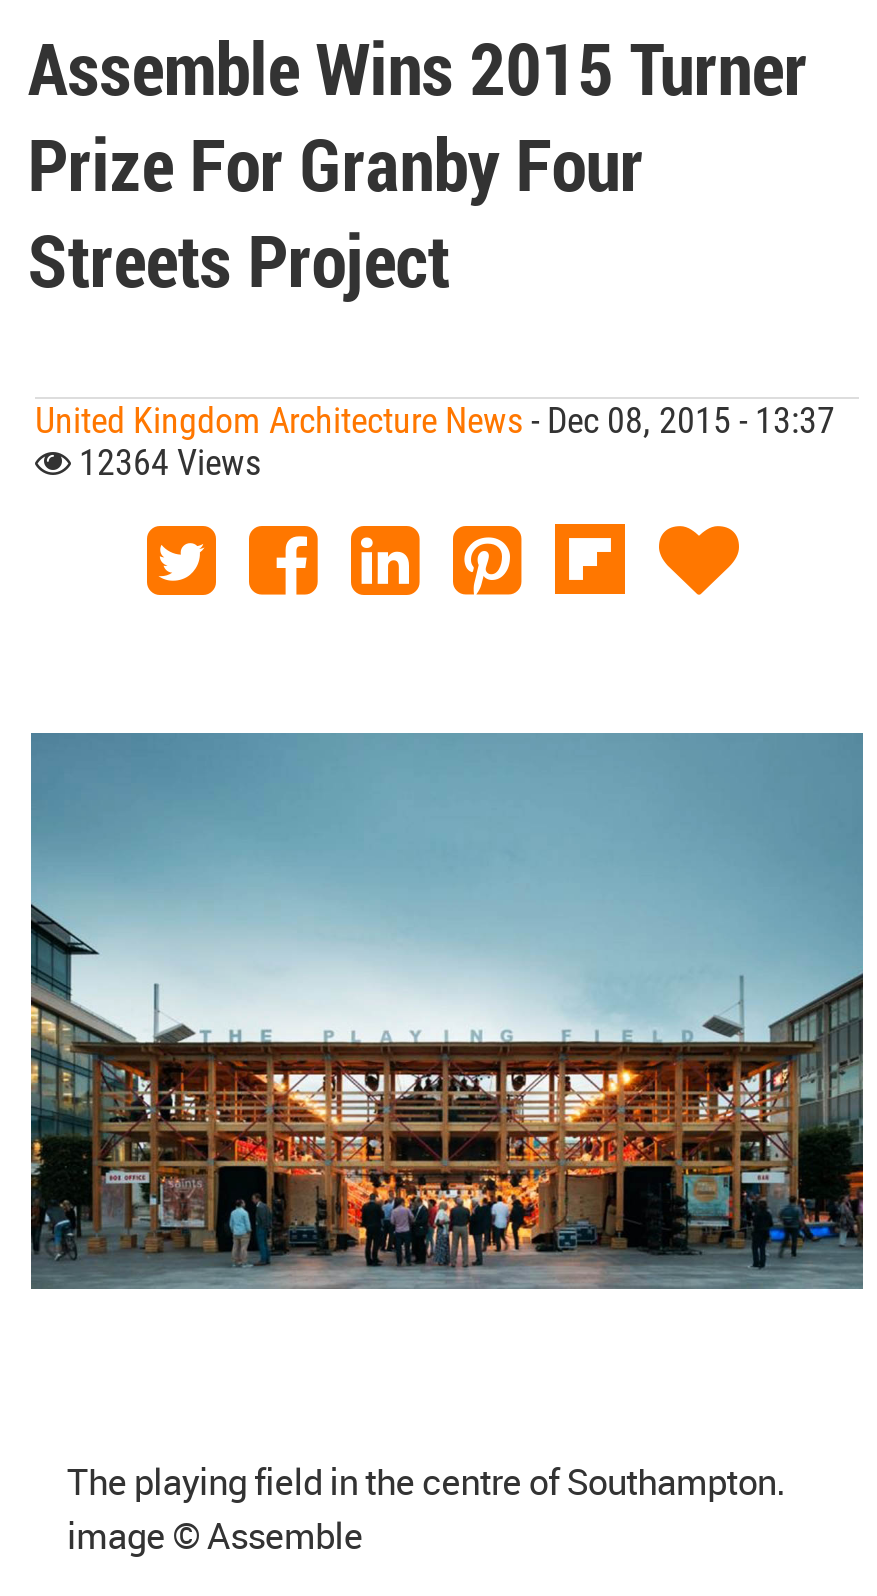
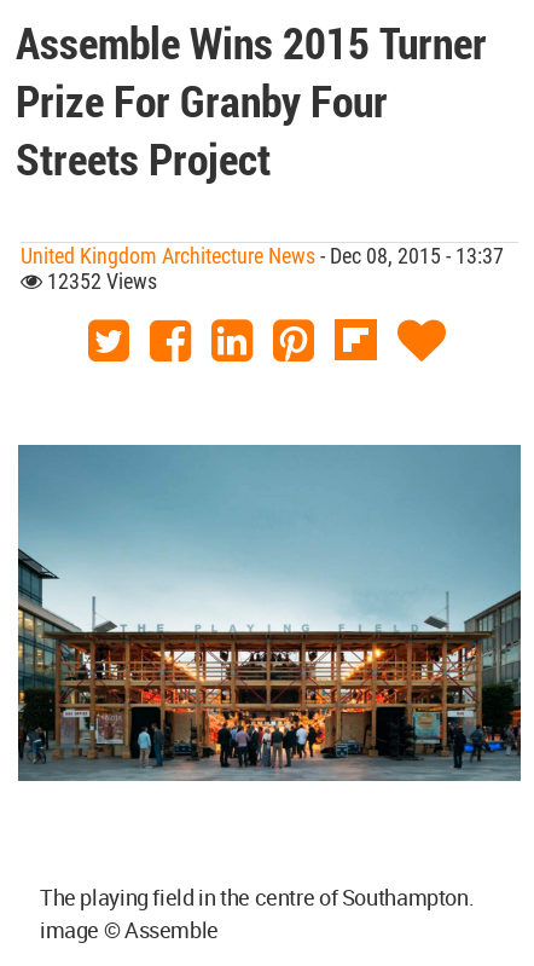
[71,441,261,483] 12364 Views -> [42,268,157,294] 12352 Views

